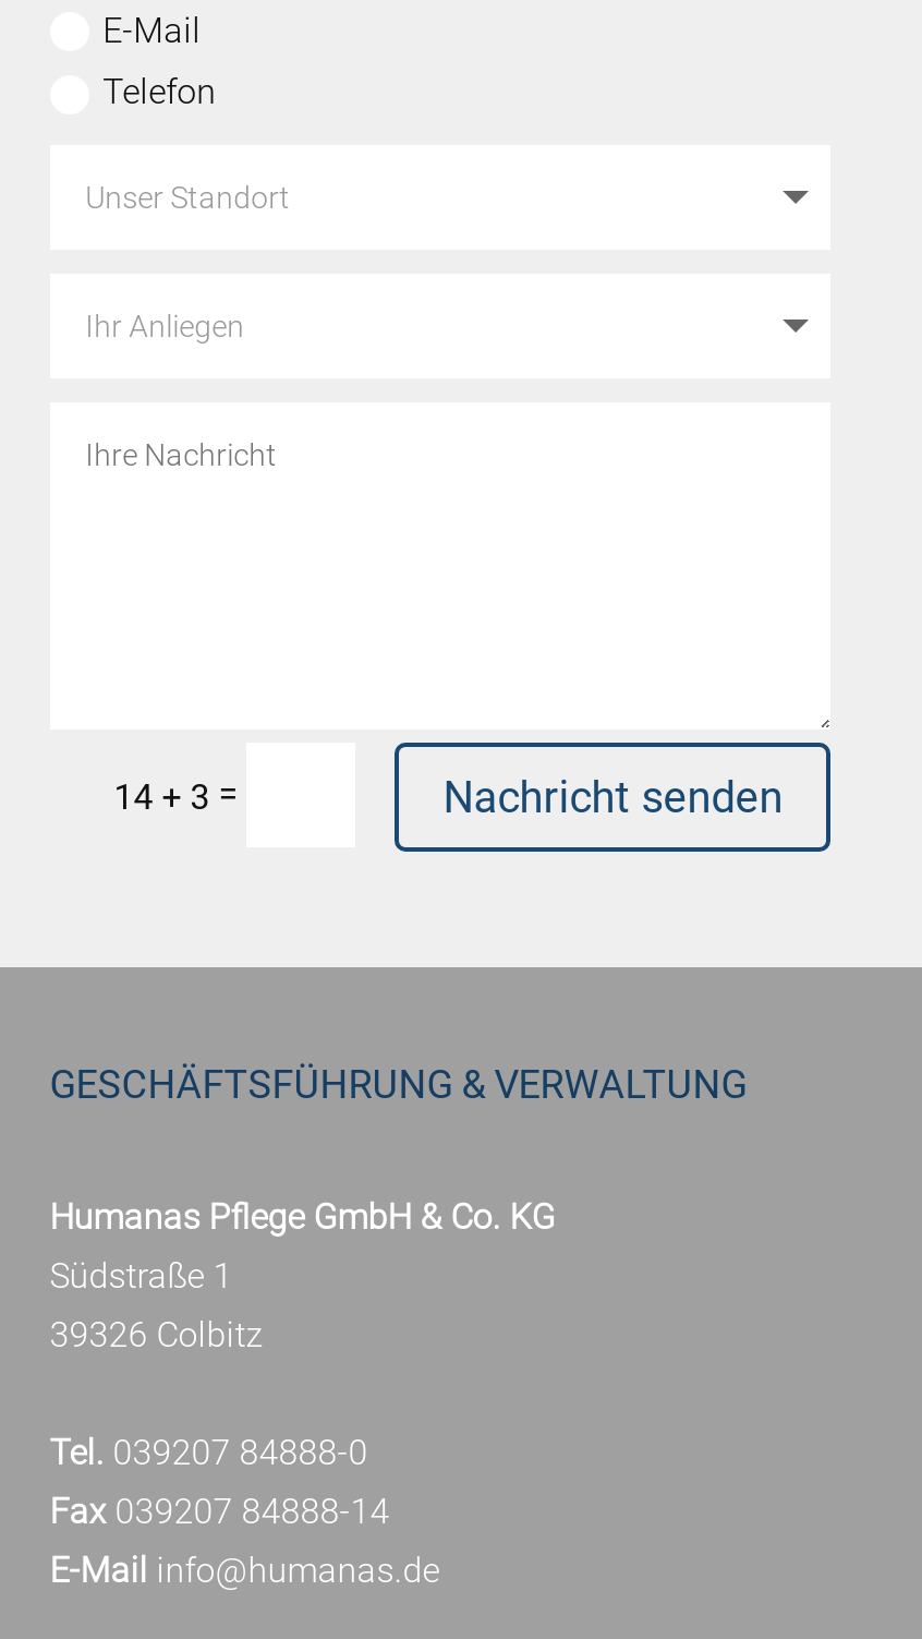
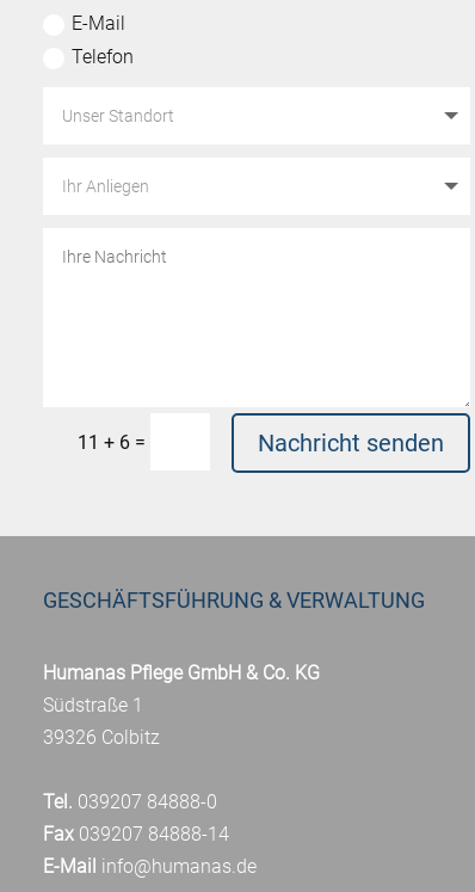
[114,774,247,818] 14 + 3 = -> [78,430,151,454] 11 + 6 =

